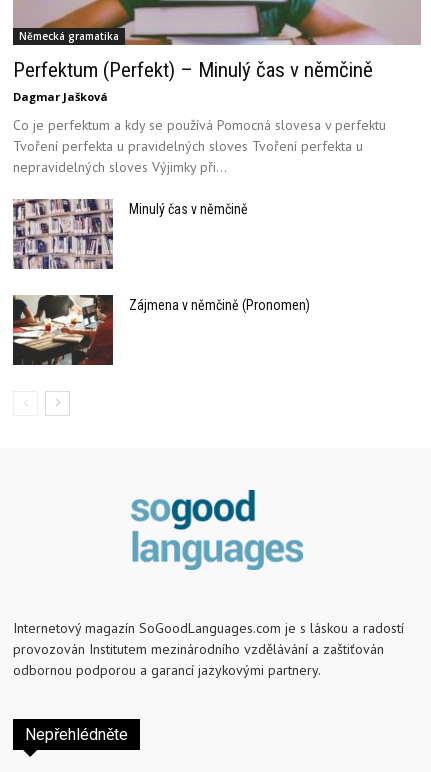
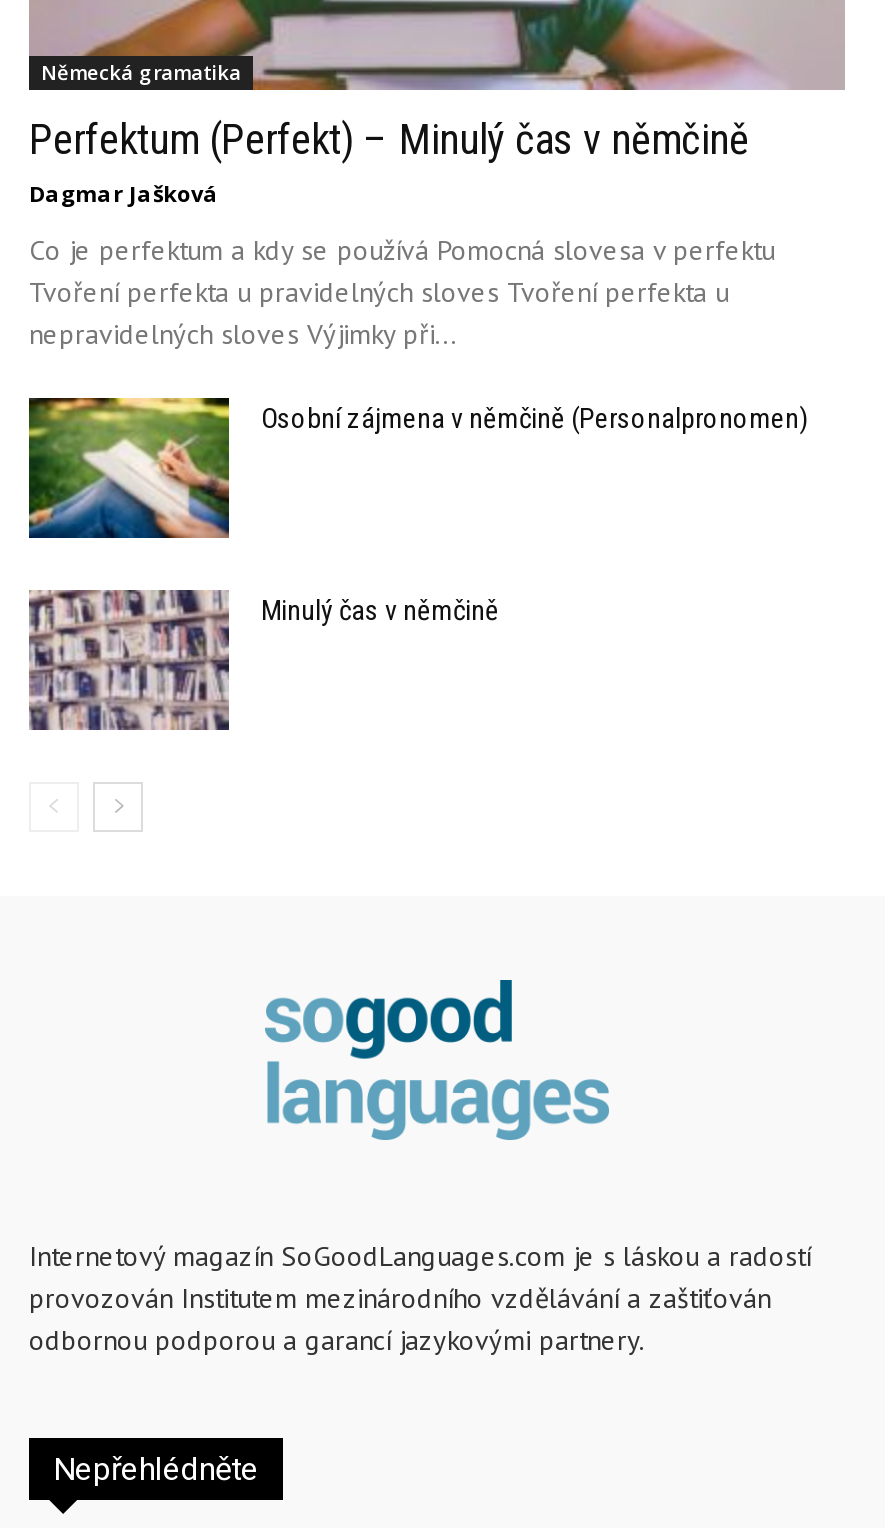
none -> [27,396,807,540] [image] | Osobní zájmena v němčině (Personalpronomen)
moved [11,197,248,271] -> [25,586,499,734]: [image] | Minulý čas v němčině
[12,294,310,366] [image] | Zájmena v němčině (Pronomen) -> none

